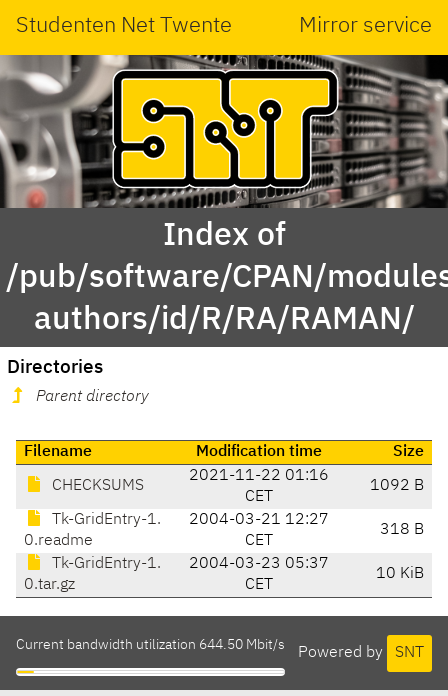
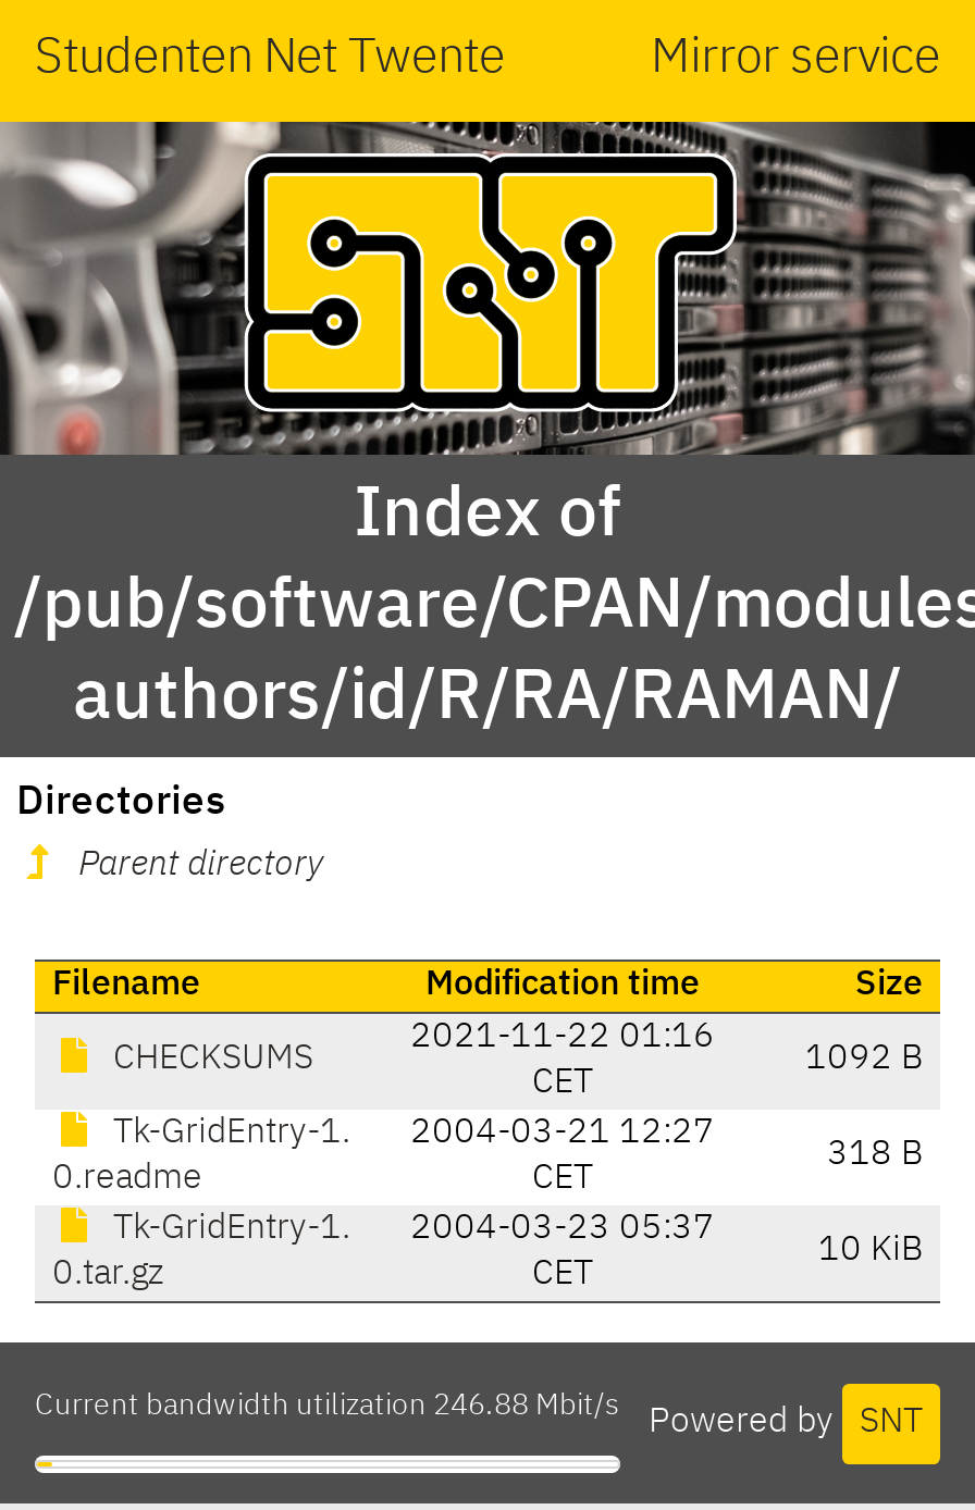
[16,638,285,652] Current bandwidth utilization 644.50 Mbit/s -> [35,1391,620,1421] Current bandwidth utilization 246.88 Mbit/s

